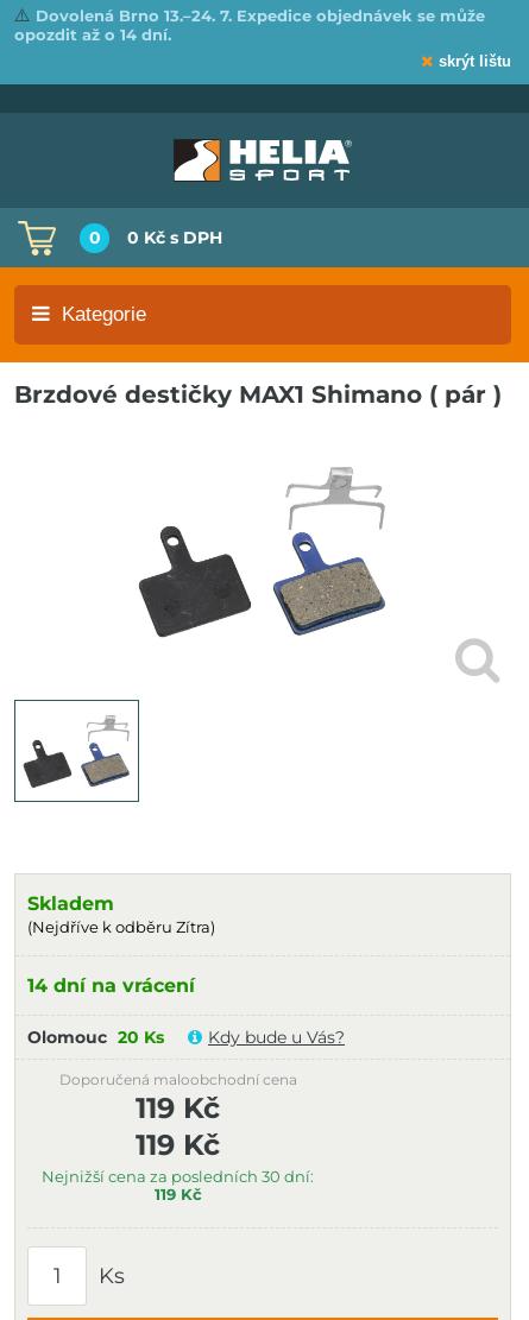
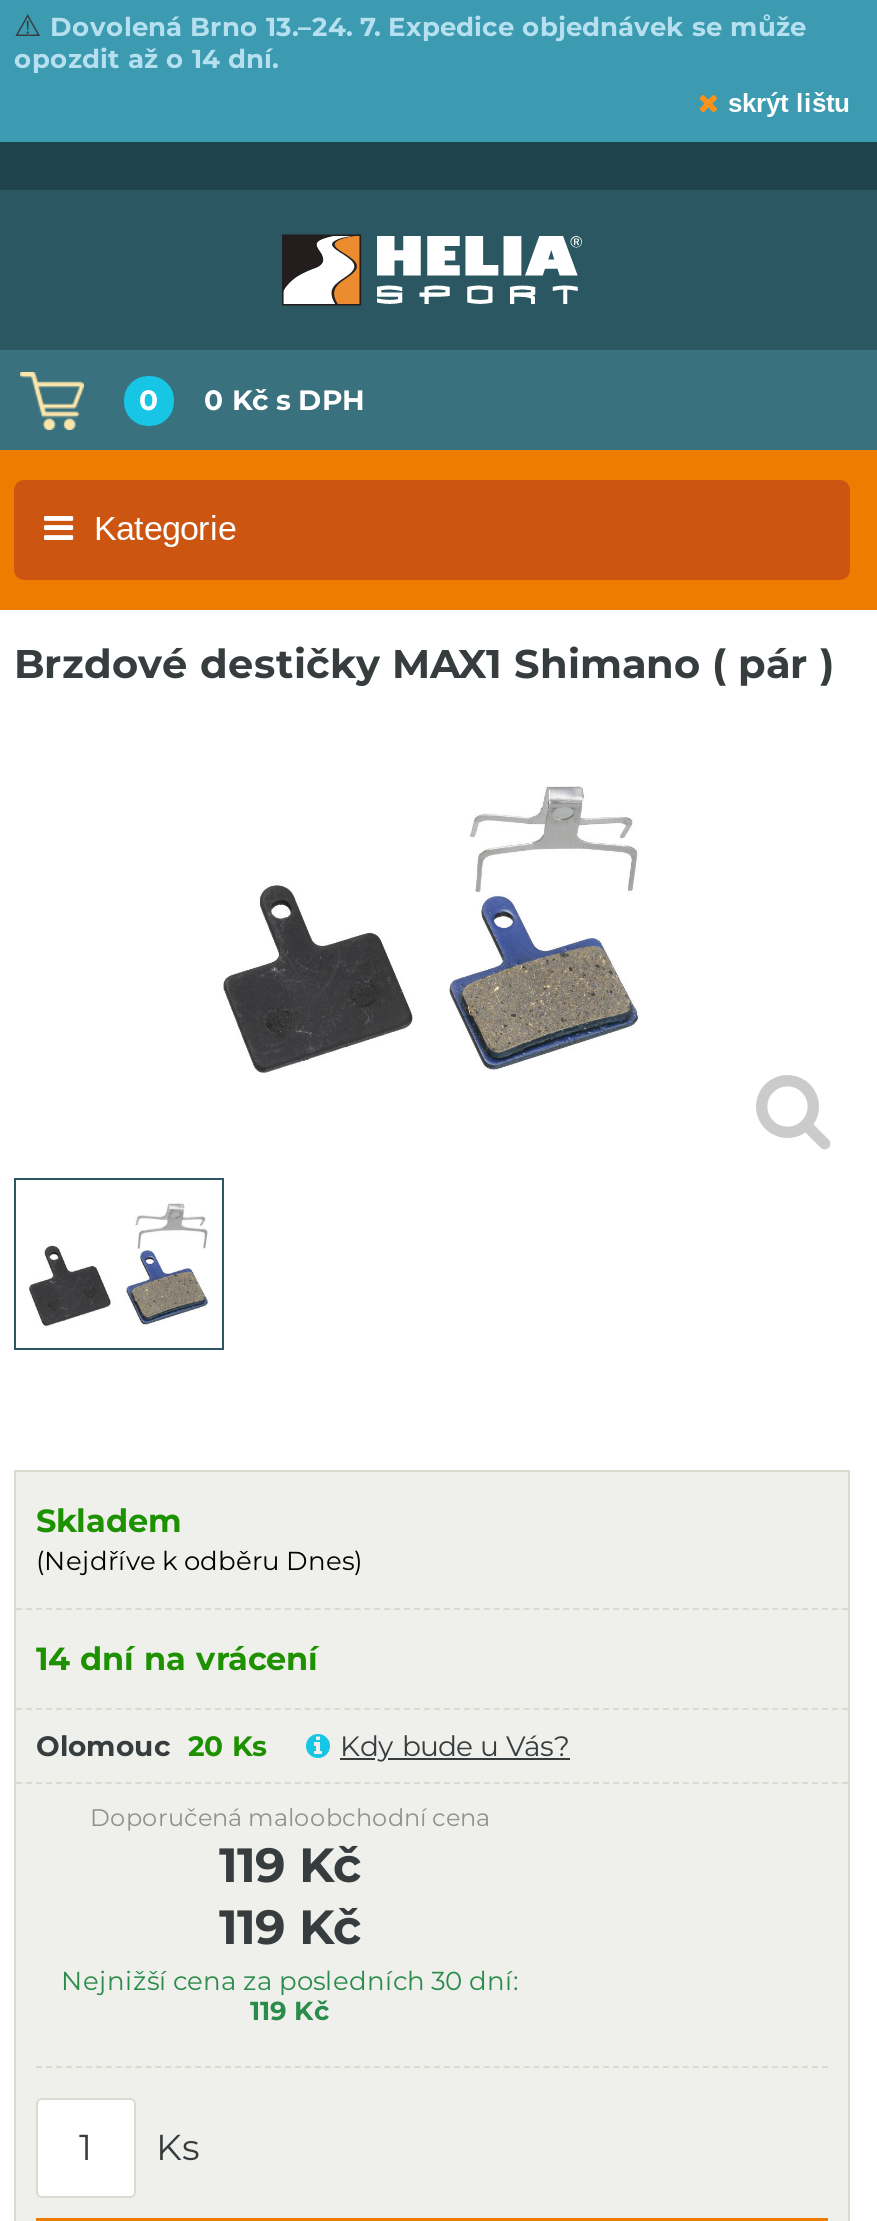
[27,919,215,937] (Nejdříve k odběru Zítra) -> [36,1547,362,1577] (Nejdříve k odběru Dnes)

